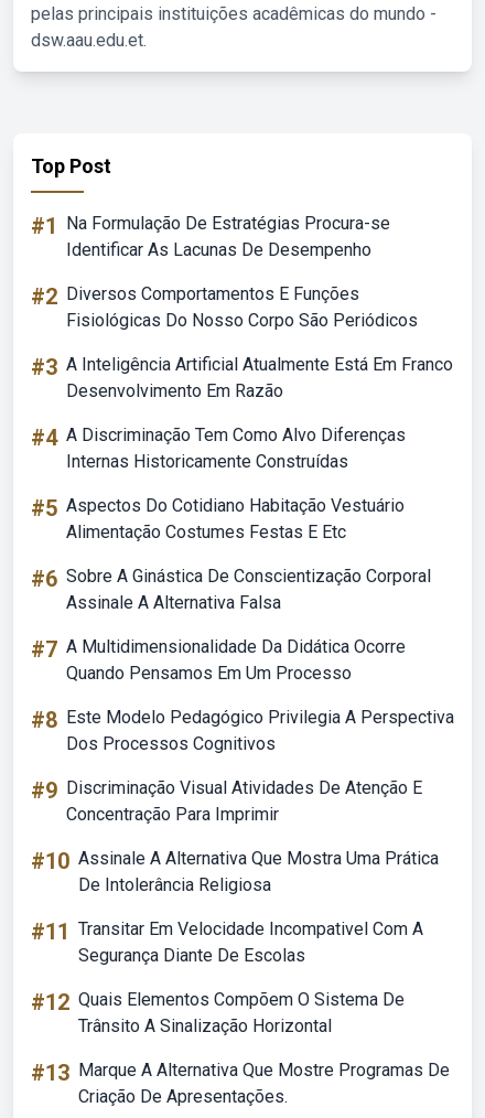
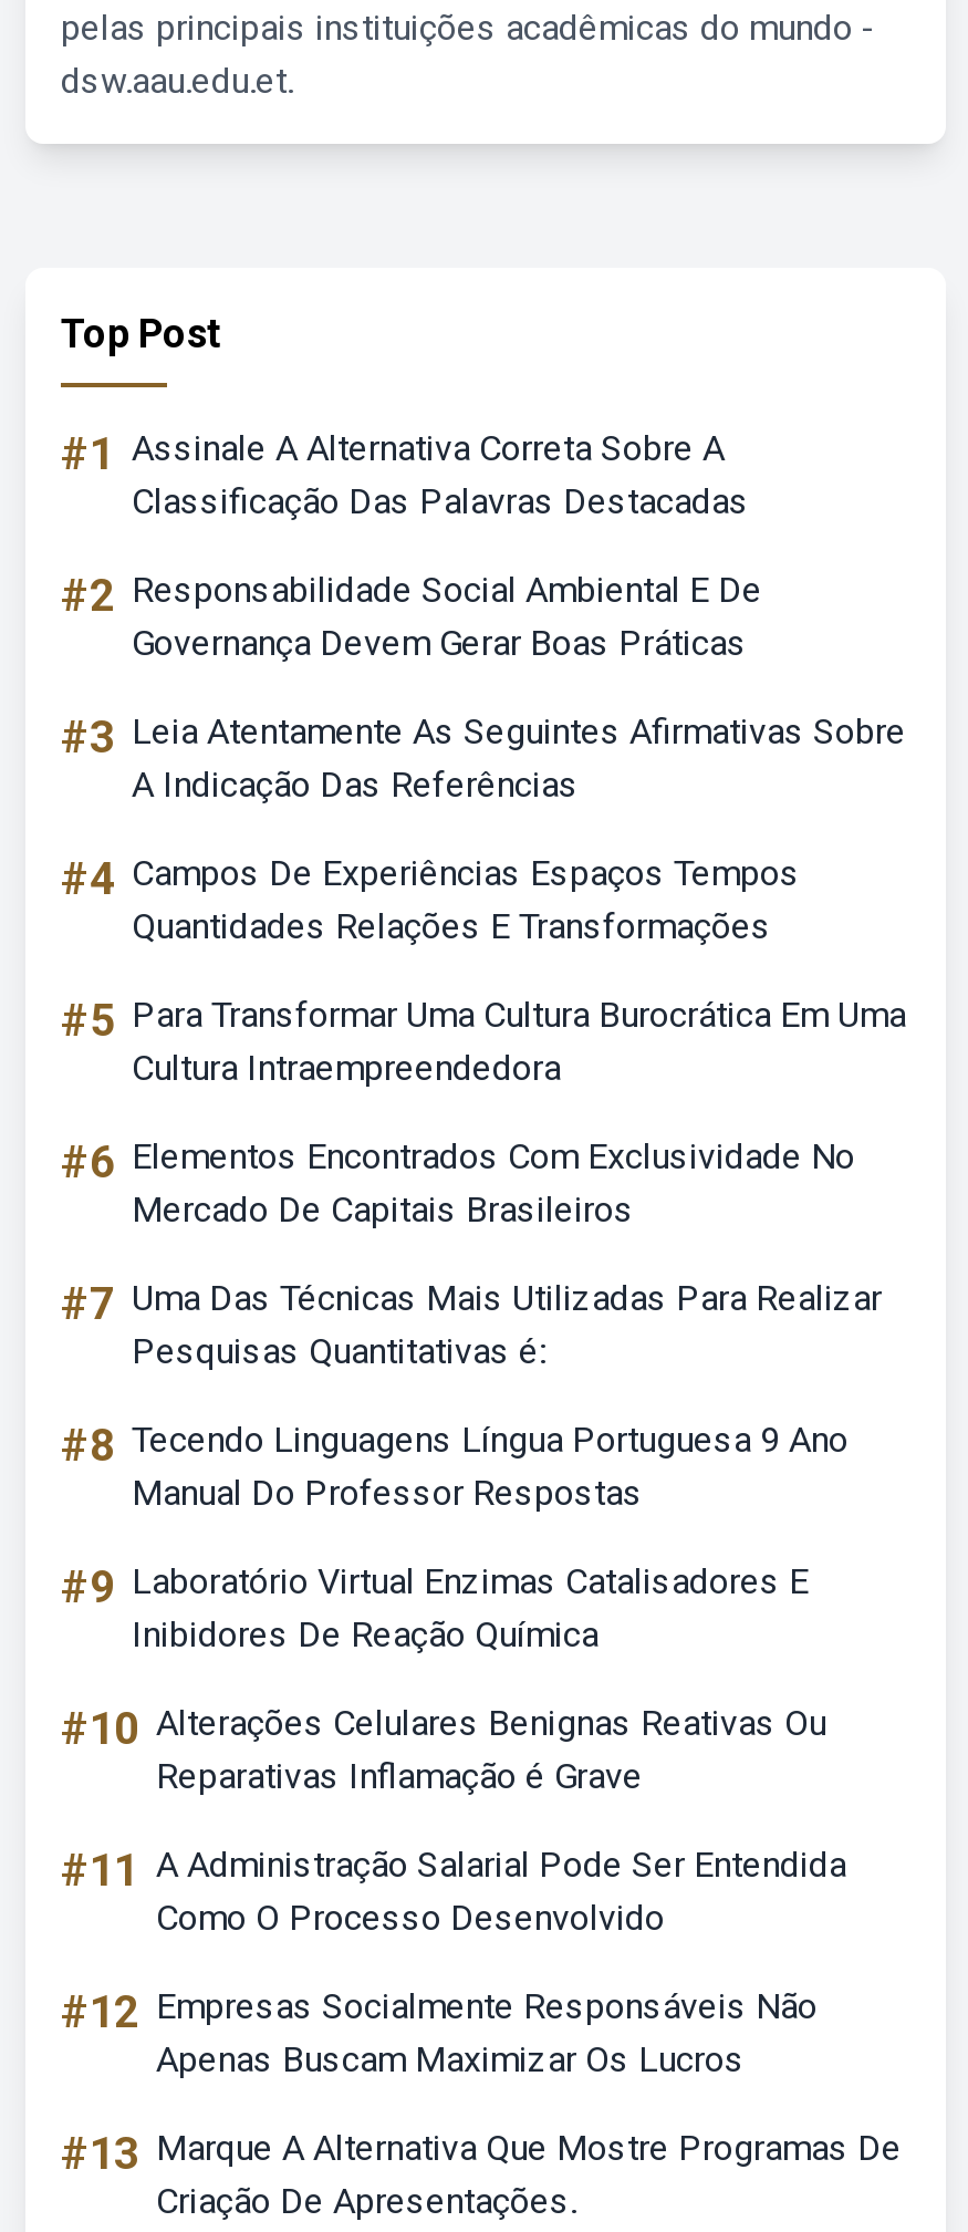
[31,213,390,260] #1 Na Formulação De Estratégias Procura-se | Identificar As Lacunas De Desempenho -> [61,427,749,522] #1 Assinale A Alternativa Correta Sobre A | Classificação Das Palavras Destacadas
[31,283,418,331] #2 Diversos Comportamentos E Funções | Fisiológicas Do Nosso Corpo São Periódicos -> [61,569,762,664] #2 Responsabilidade Social Ambiental E De | Governança Devem Gerar Boas Práticas
[31,354,453,401] #3 A Inteligência Artificial Atualmente Está Em Franco | Desenvolvimento Em Razão -> [61,710,906,806] #3 Leia Atentamente As Seguintes Afirmativas Sobre | A Indicação Das Referências
[31,424,406,472] #4 A Discriminação Tem Como Alvo Diferenças | Internas Historicamente Construídas -> [61,852,800,947] #4 Campos De Experiências Espaços Tempos | Quantidades Relações E Transformações
[31,495,405,542] #5 Aspectos Do Cotidiano Habitação Vestuário | Alimentação Costumes Festas E Etc -> [61,994,906,1089] #5 Para Transformar Uma Cultura Burocrática Em Uma | Cultura Intraempreendedora
[31,566,431,613] #6 Sobre A Ginástica De Conscientização Corporal | Assinale A Alternativa Falsa -> [61,1135,855,1231] #6 Elementos Encontrados Com Exclusividade No | Mercado De Capitais Brasileiros
[31,636,406,684] #7 A Multidimensionalidade Da Didática Ocorre | Quando Pensamos Em Um Processo -> [61,1277,882,1372] #7 Uma Das Técnicas Mais Utilizadas Para Realizar | Pesquisas Quantitativas é:
[31,707,454,754] #8 Este Modelo Pedagógico Privilegia A Perspectiva | Dos Processos Cognitivos -> [61,1419,849,1514] #8 Tecendo Linguagens Língua Portuguesa 9 Ano | Manual Do Professor Respostas
[31,777,422,825] #9 Discriminação Visual Atividades De Atenção E | Concentração Para Imprimir -> [61,1560,809,1655] #9 Laboratório Virtual Enzimas Catalisadores E | Inibidores De Reação Química
[31,848,439,895] #10 Assinale A Alternativa Que Mostra Uma Prática | De Intolerância Religiosa -> [61,1702,826,1797] #10 Alterações Celulares Benignas Reativas Ou | Reparativas Inflamação é Grave
[31,918,423,966] #11 Transitar Em Velocidade Incompativel Com A | Segurança Diante De Escolas -> [61,1844,846,1939] #11 A Administração Salarial Pode Ser Entendida | Como O Processo Desenvolvido
[31,989,405,1036] #12 Quais Elementos Compõem O Sistema De | Trânsito A Sinalização Horizontal -> [61,1985,818,2080] #12 Empresas Socialmente Responsáveis Não | Apenas Buscam Maximizar Os Lucros

